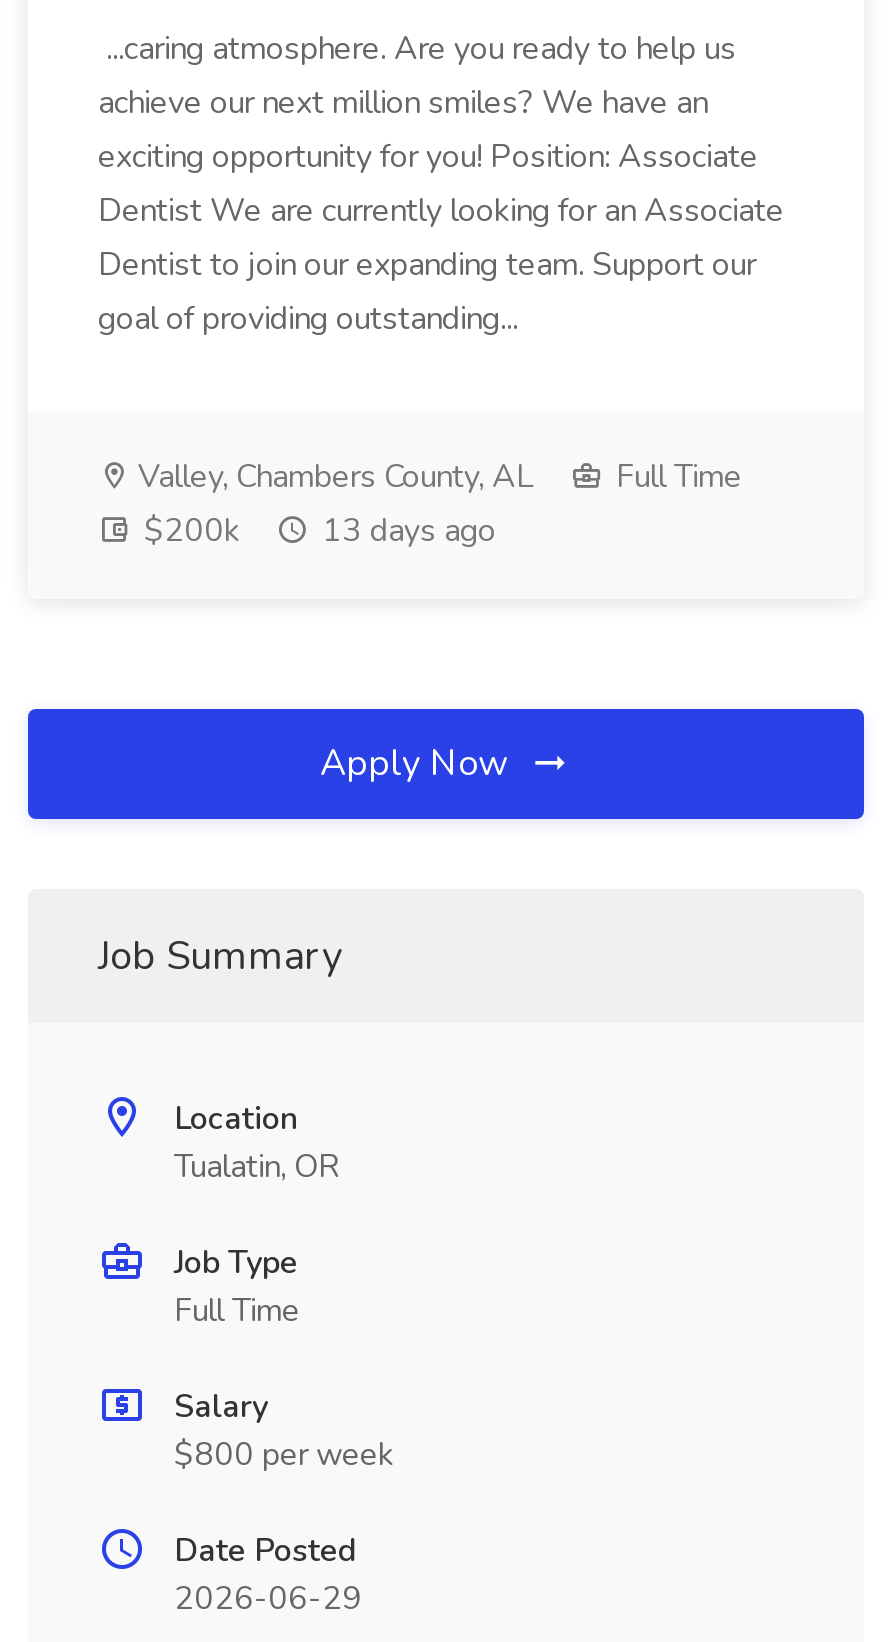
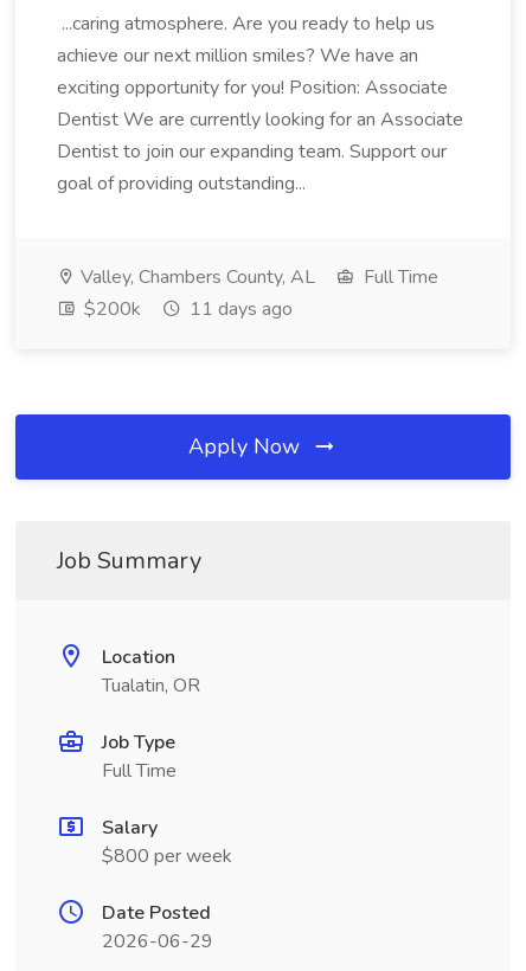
[136,509,496,553] $200k 13 days ago -> [79,296,293,322] $200k 11 days ago

